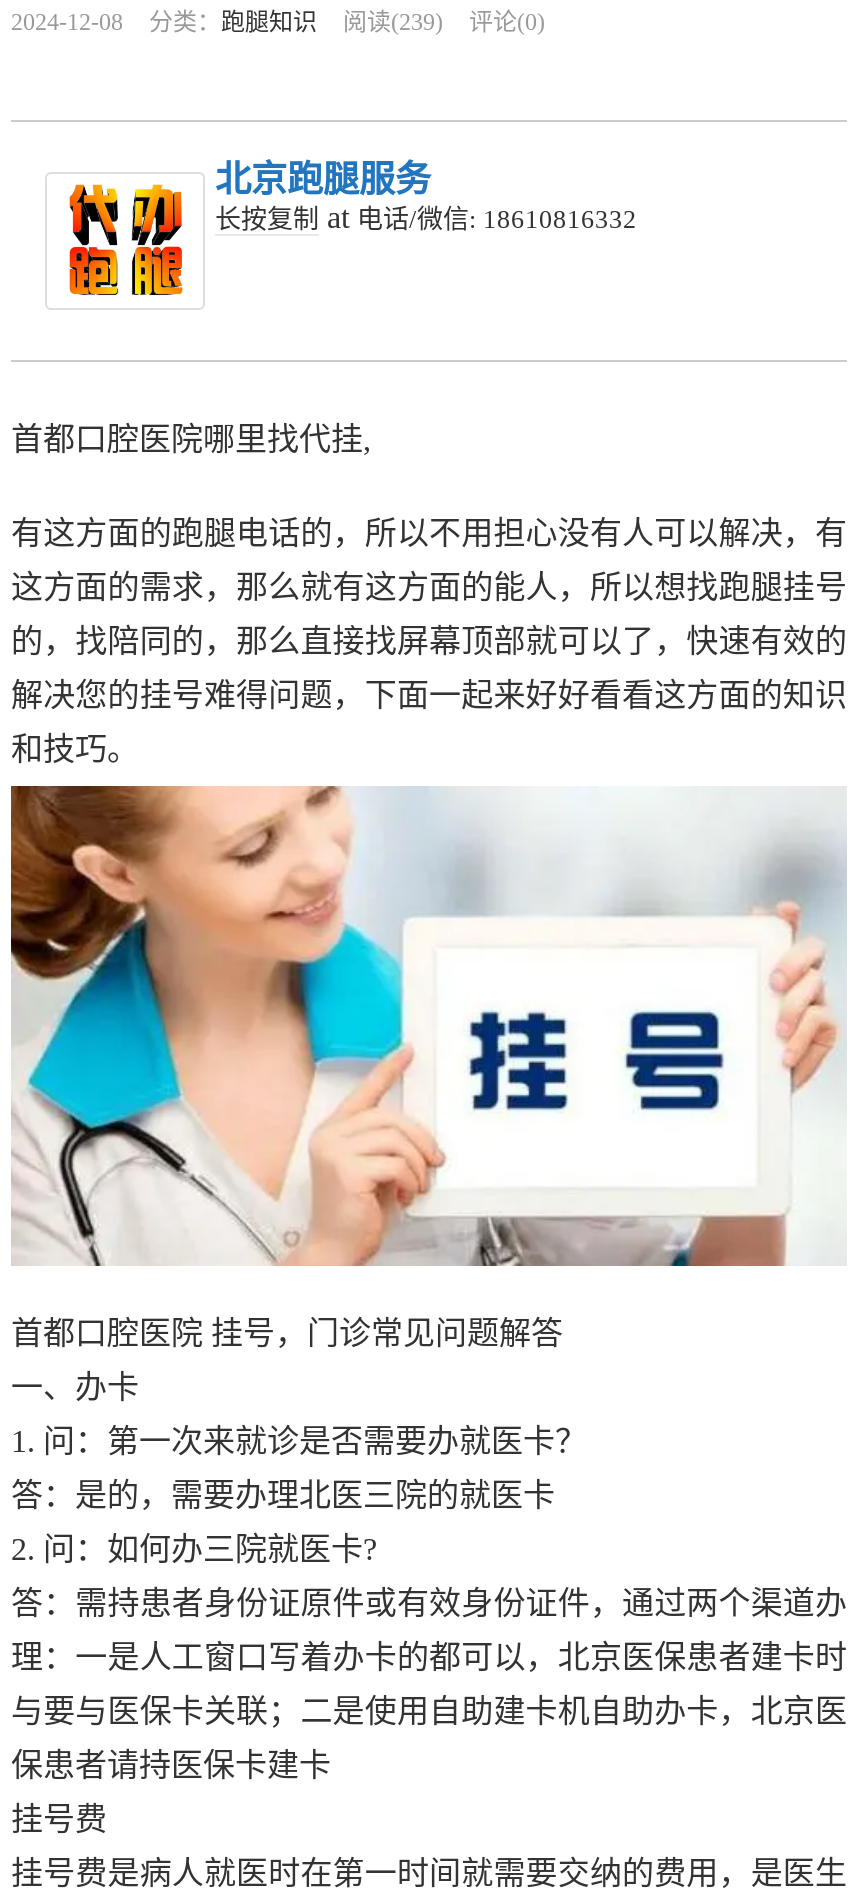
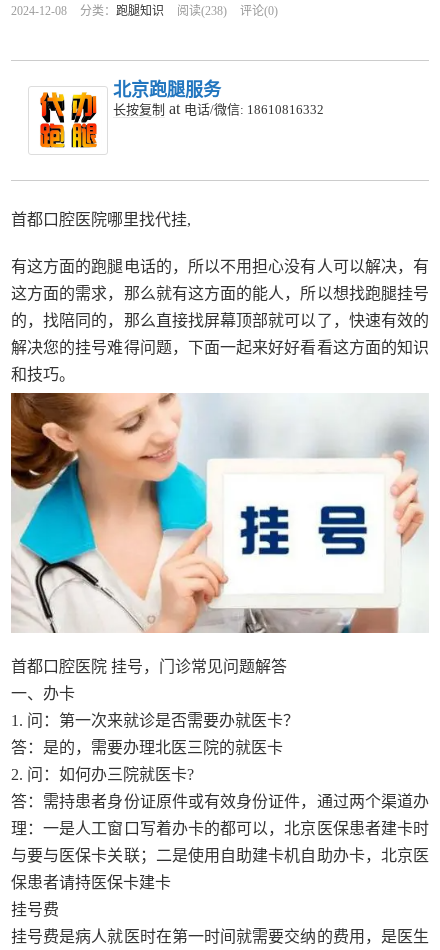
[11,8,545,36] 2024-12-08 分类：跑腿知识 阅读(239) 评论(0) -> [11,4,278,18] 2024-12-08 分类：跑腿知识 阅读(238) 评论(0)

